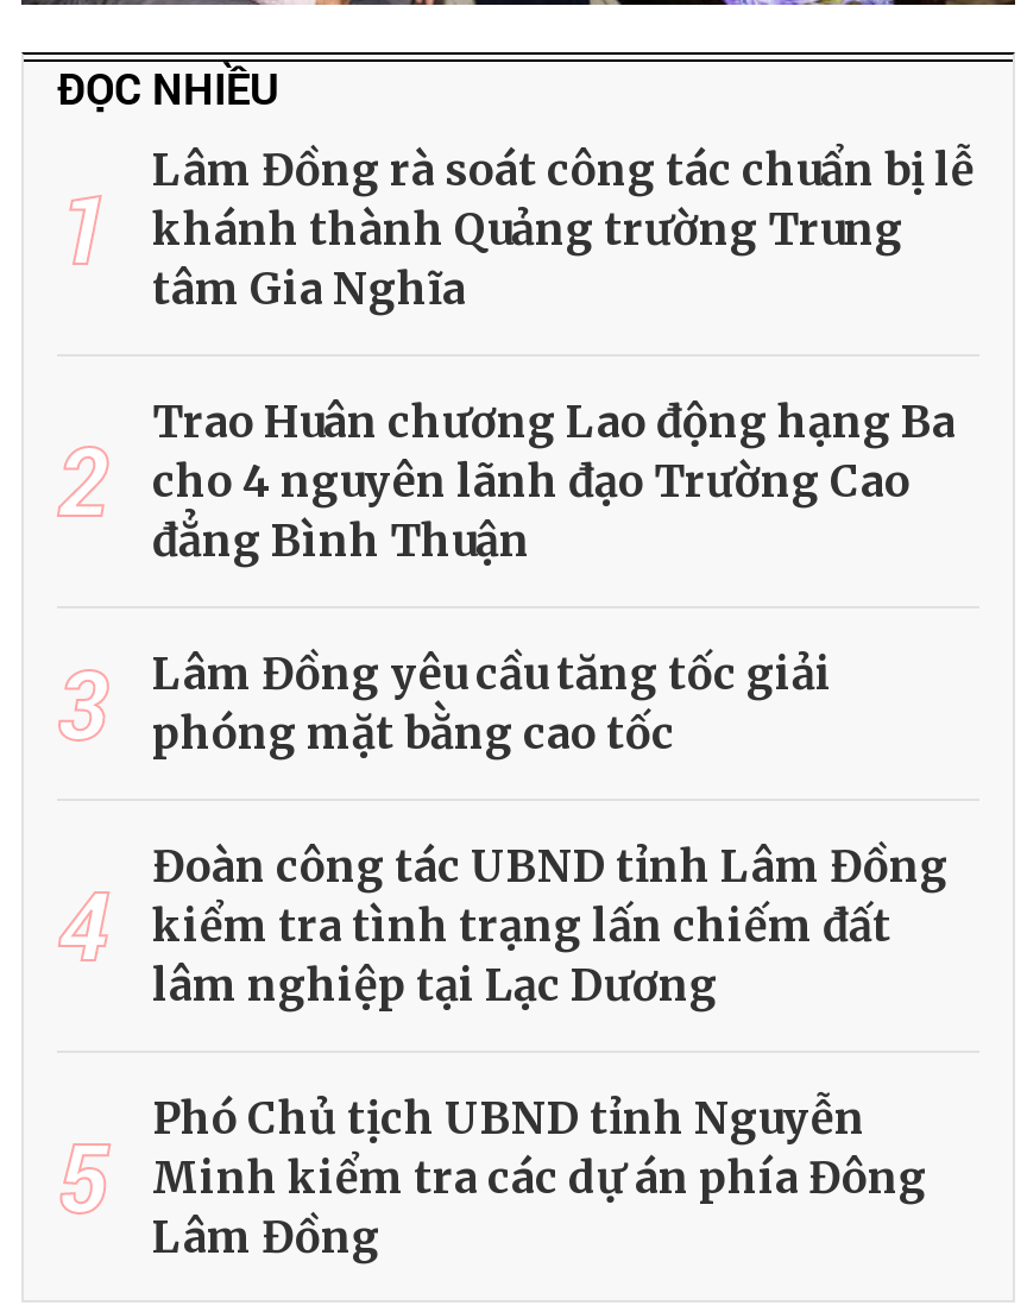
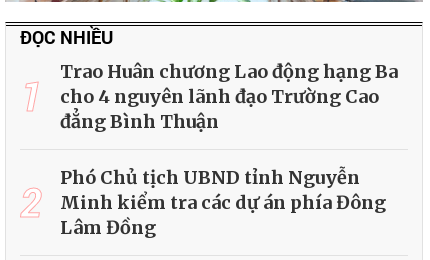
[57,142,975,542] Lâm Đồng rà soát công tác chuẩn bị lễ | khánh thành Quảng trường Trung | tâm Gia Nghĩa | 2 -> none
[57,638,949,1239] 3 | Lâm Đồng yêu cầu tăng tốc giải | phóng mặt bằng cao tốc | 4 | Đoàn công tác UBND tỉnh Lâm Đồng | kiểm tra tình trạng lấn chiếm đất | lâm nghiệp tại Lạc Dương | 5 -> [20,175,42,228] 2

